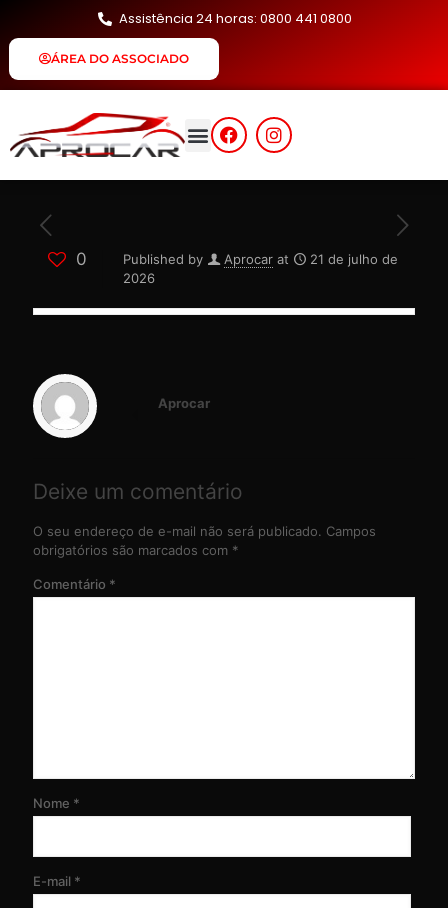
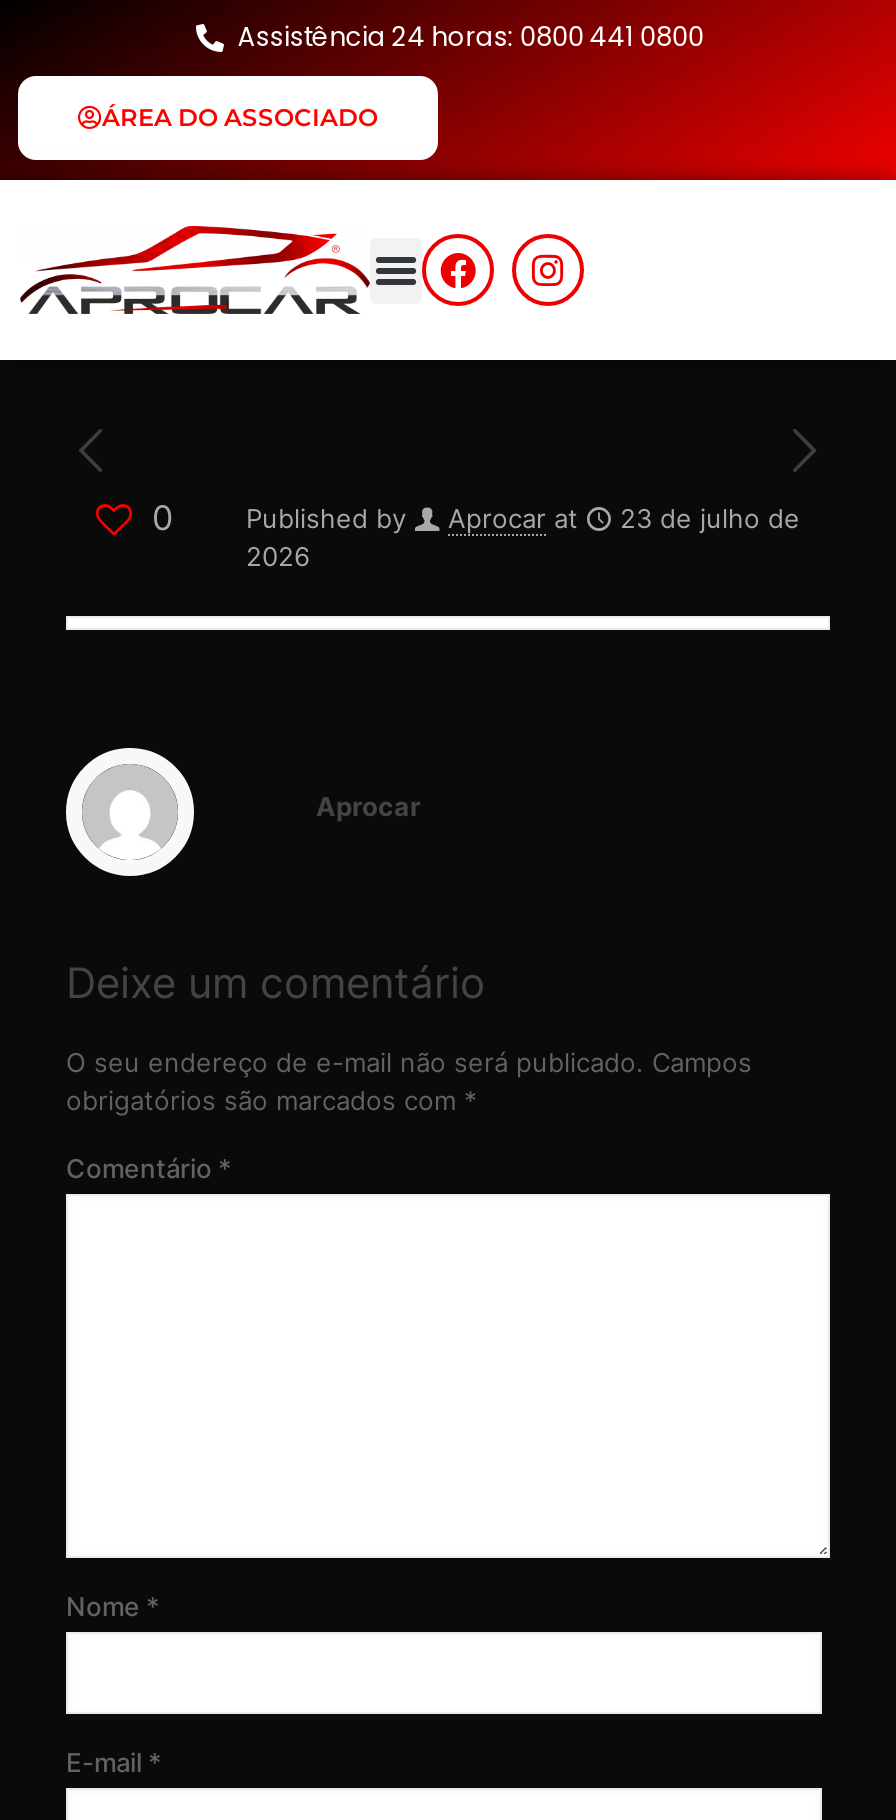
[123,251,398,267] Published by Aprocar at 21 de julho de -> [246,502,800,534] Published by Aprocar at 23 de julho de

